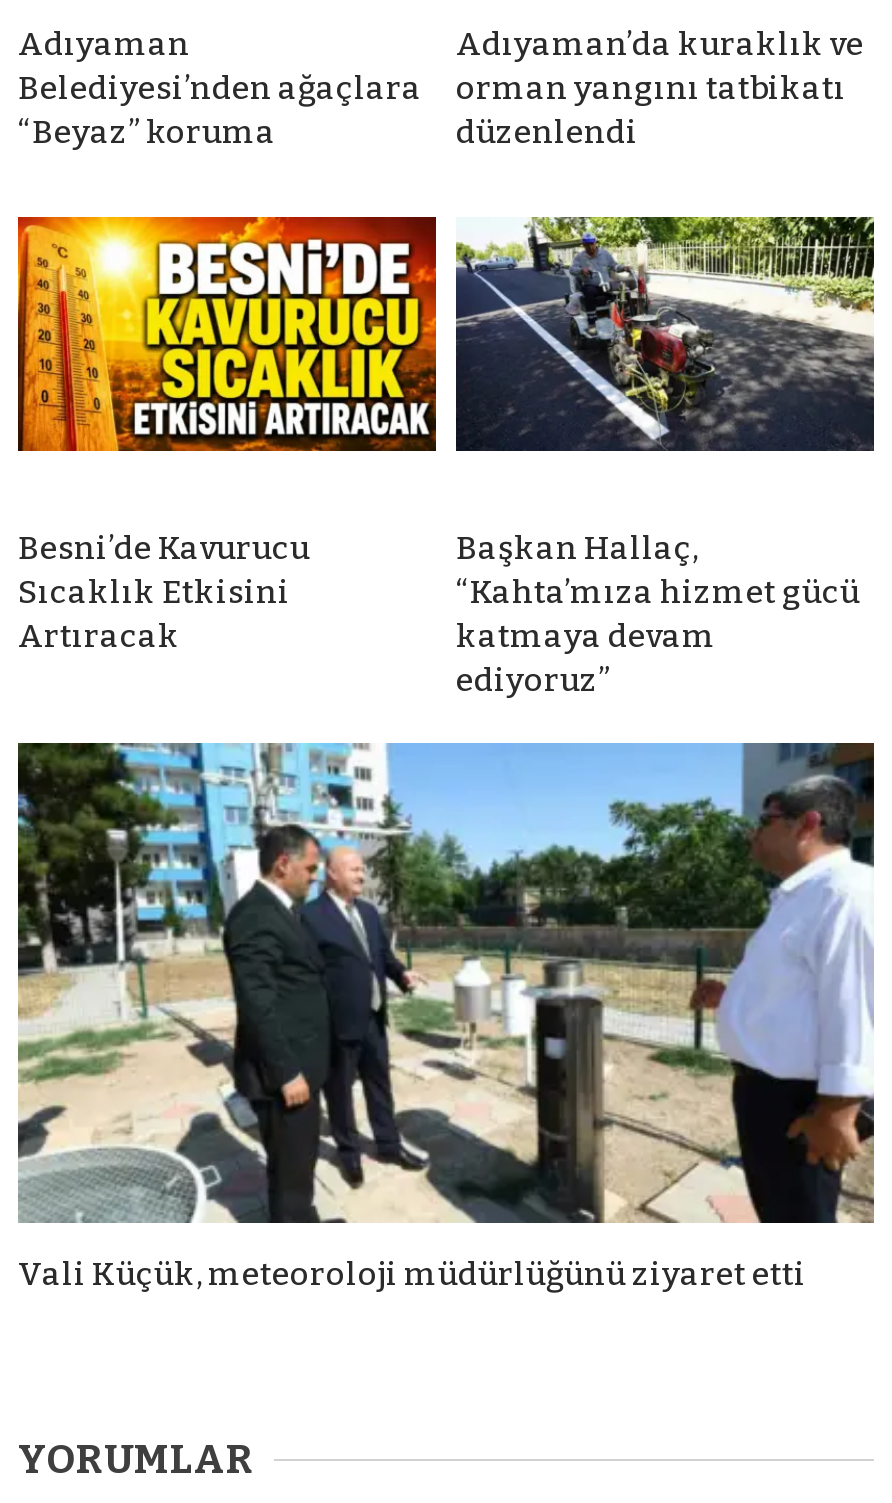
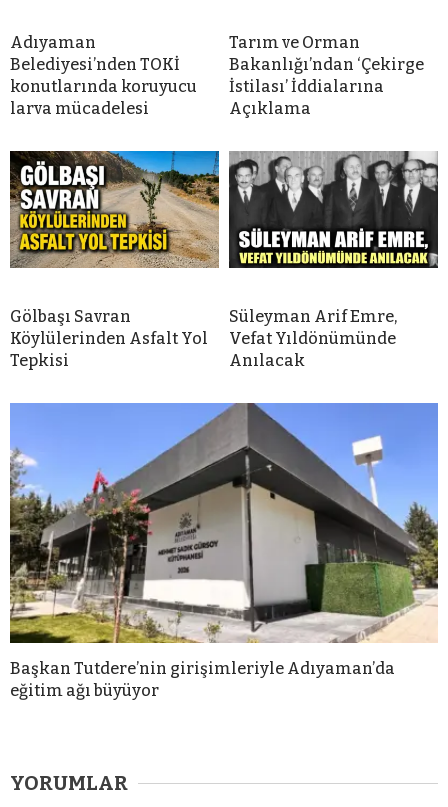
[456,24,864,150] Adıyaman’da kuraklık ve | orman yangını tatbikatı | düzenlendi -> [229,32,424,117] Tarım ve Orman | Bakanlığı’ndan ‘Çekirge | İstilası’ İddialarına | Açıklama
[18,68,422,150] Belediyesi’nden ağaçlara | “Beyaz” koruma -> [10,54,197,117] Belediyesi’nden TOKİ | konutlarında koruyucu | larva mücadelesi
[16,215,438,654] [image] | Besni’de Kavurucu | Sıcaklık Etkisini | Artıracak -> [9,150,220,369] [image] | Gölbaşı Savran | Köylülerinden Asfalt Yol | Tepkisi
[454,215,876,698] [image] | Başkan Hallaç, | “Kahta’mıza hizmet gücü | katmaya devam | ediyoruz” -> [229,150,438,369] [image] | Süleyman Arif Emre, | Vefat Yıldönümünde | Anılacak
[16,741,876,1294] [image] | Vali Küçük, meteoroloji müdürlüğünü ziyaret etti -> [9,402,439,700] [image] | Başkan Tutdere’nin girişimleriyle Adıyaman’da | eğitim ağı büyüyor

